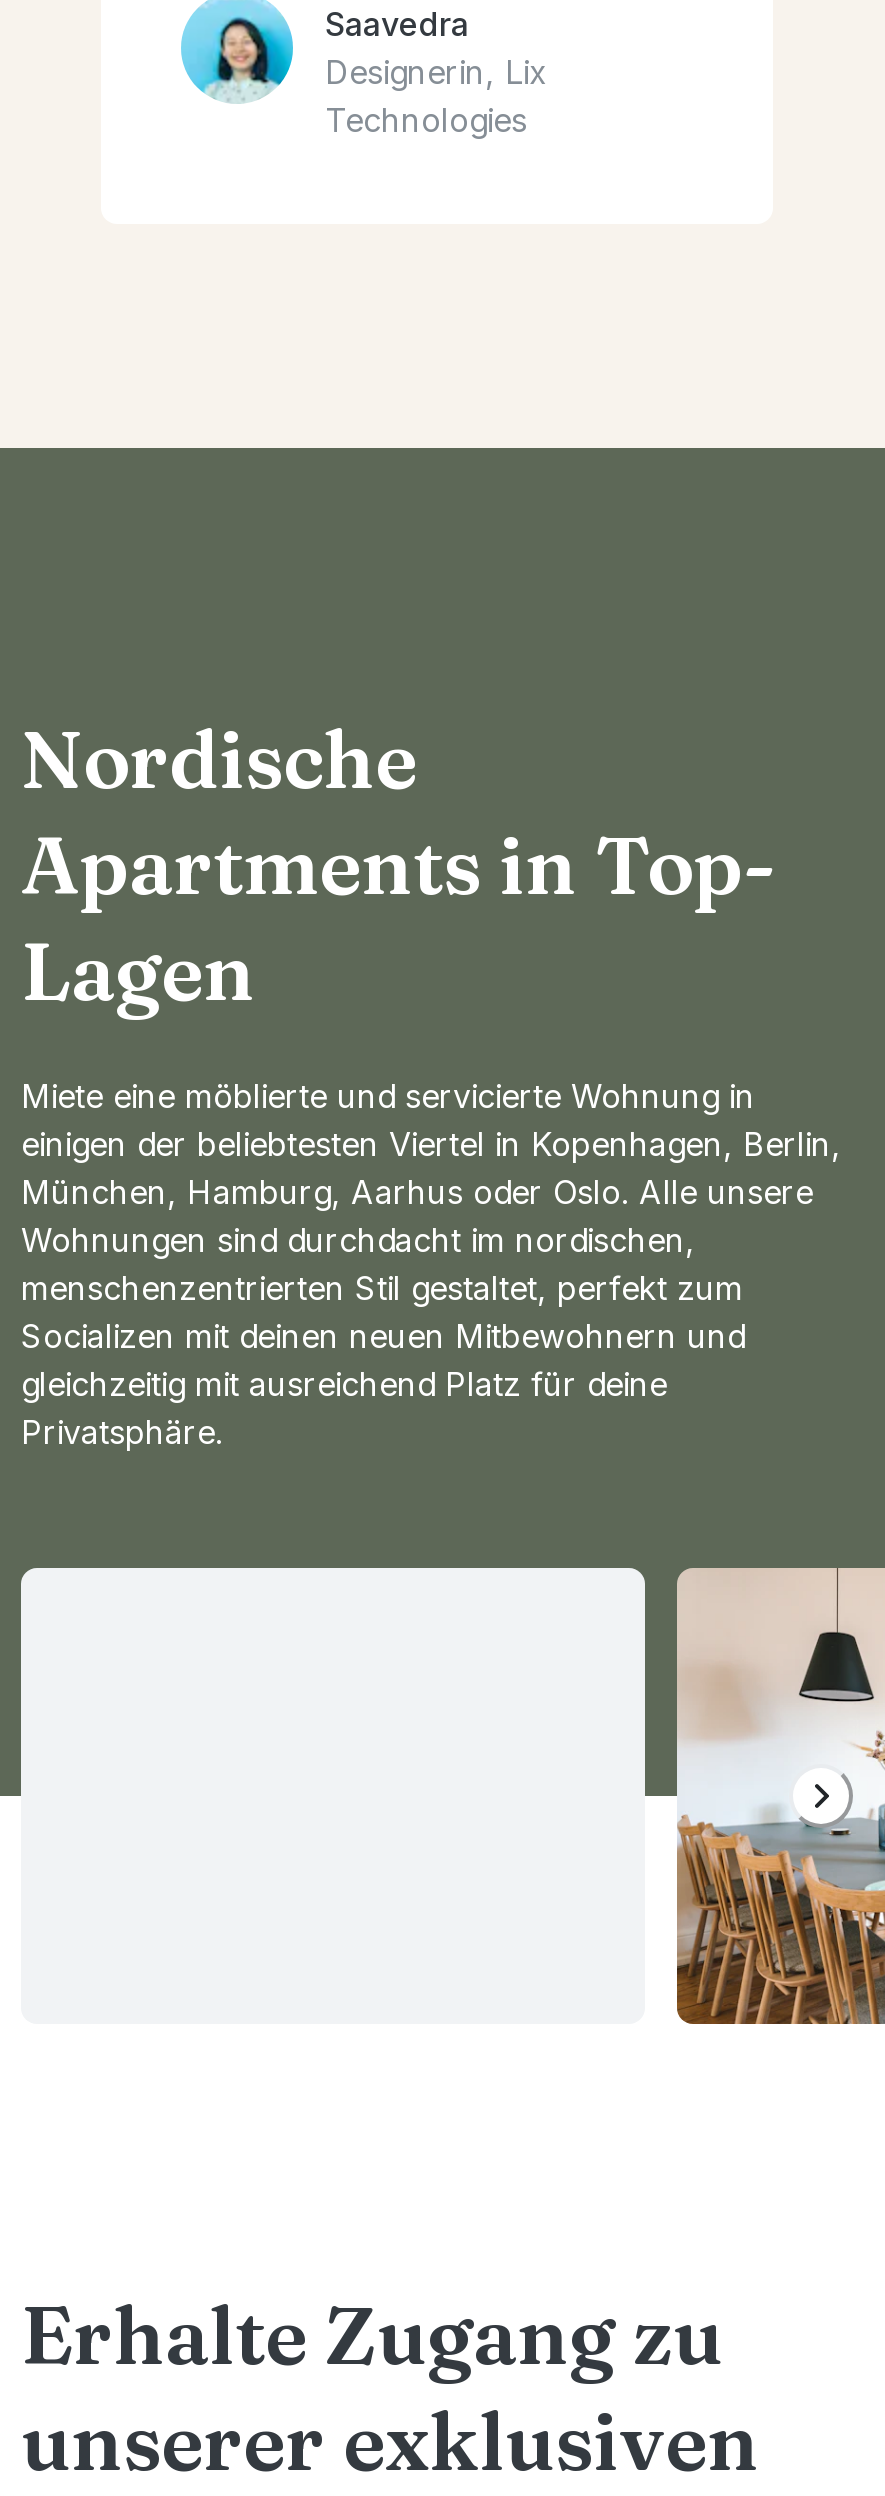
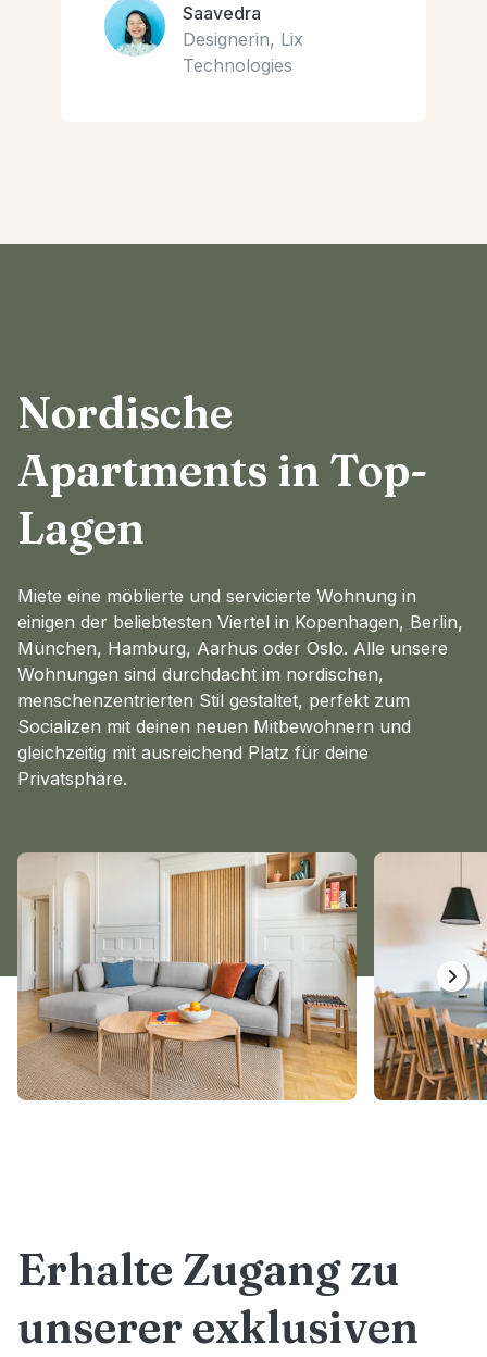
none -> [16,851,358,1101] [image]

